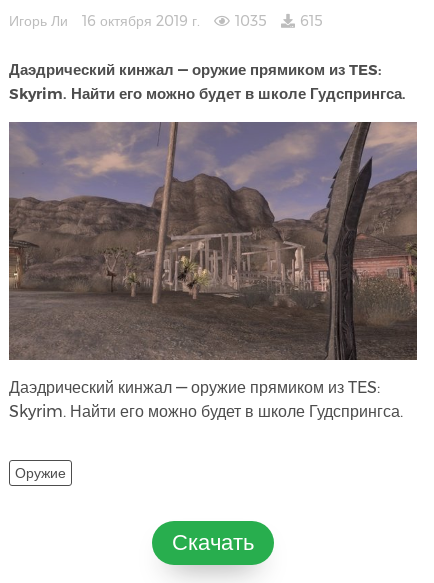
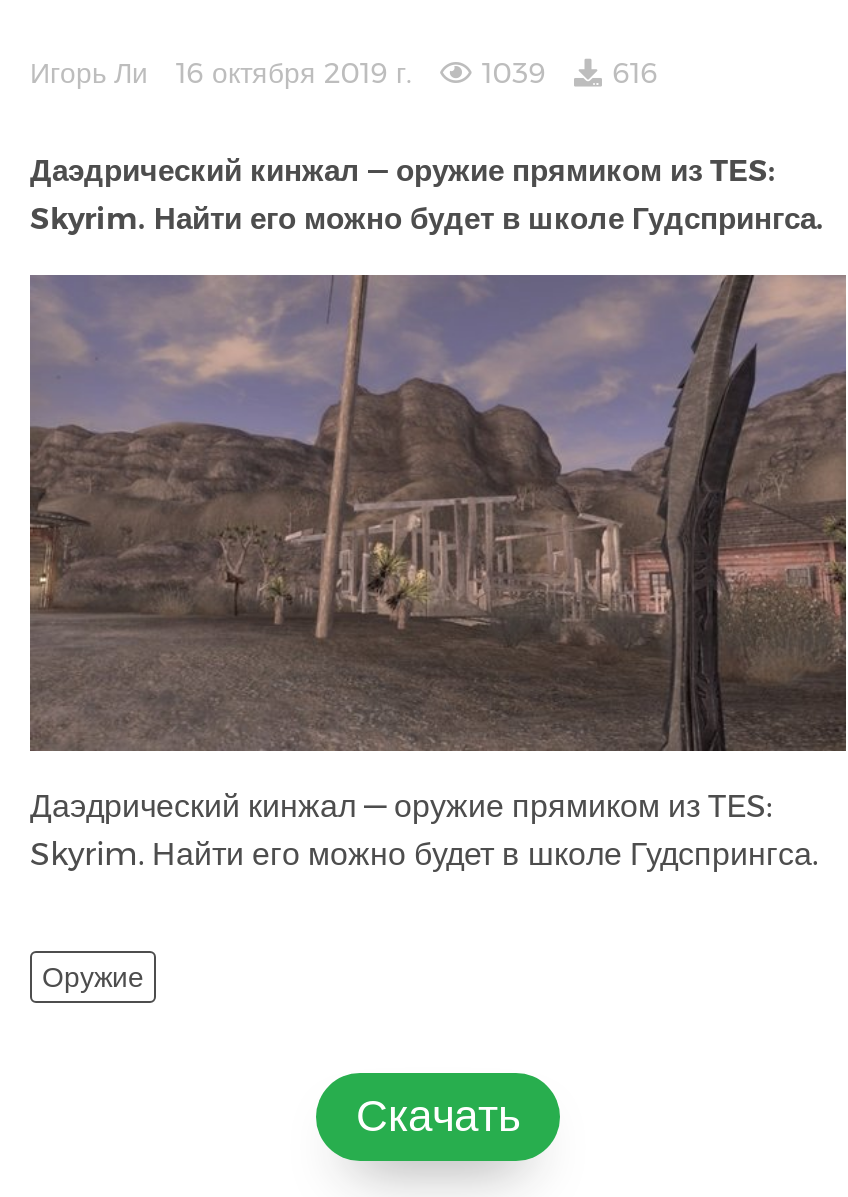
[235,12,267,30] 1035 -> [482,56,546,92] 1039
[300,12,323,30] 615 -> [612,56,658,92] 616

